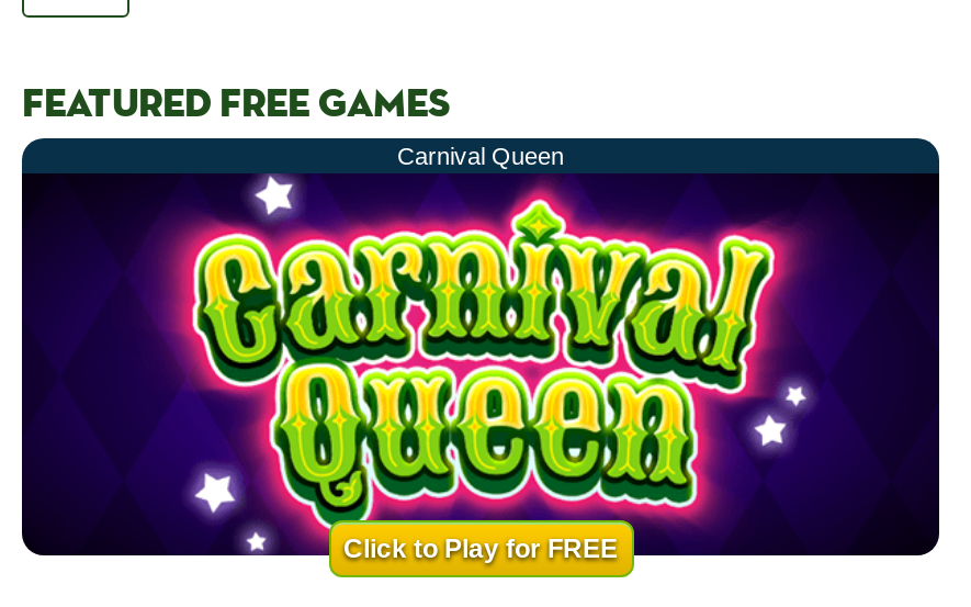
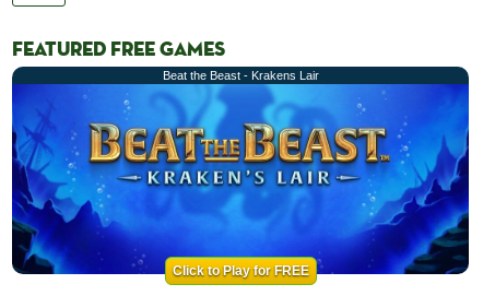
[397,142,564,168] Carnival Queen -> [162,68,319,82] Beat the Beast - Krakens Lair
[20,173,941,558] [image] -> [11,83,470,275] [image]

